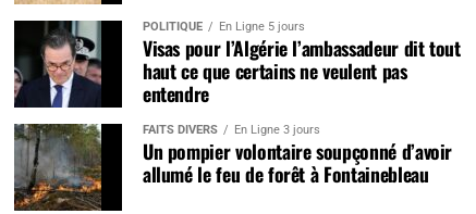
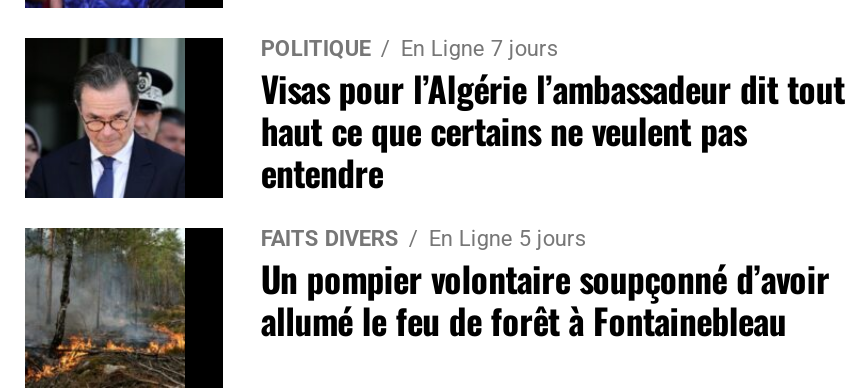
moved [219,20,305,34] -> [429,226,587,252]: En Ligne 5 jours
none -> [401,36,559,62] En Ligne 7 jours
[234,123,320,137] En Ligne 3 jours -> none

